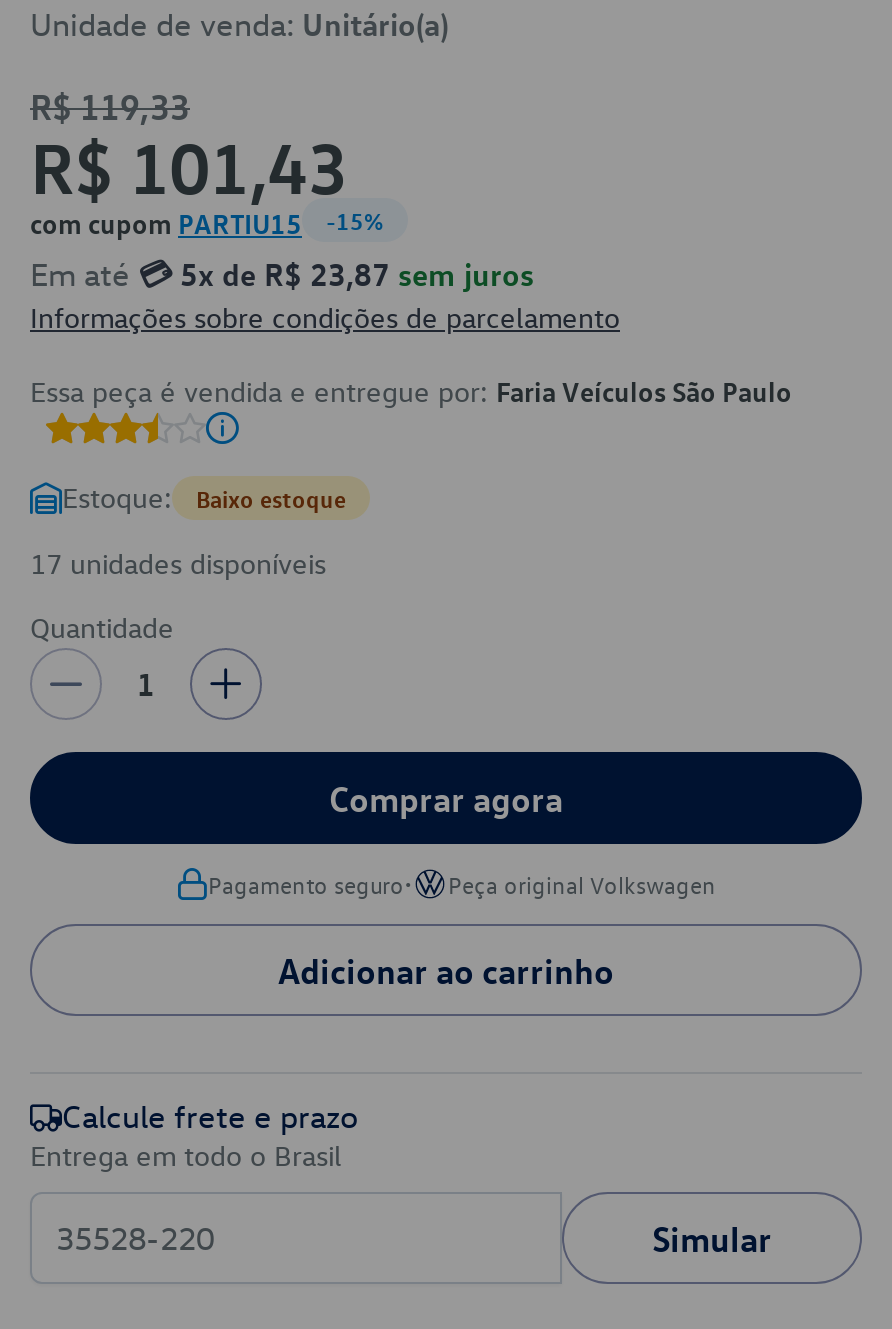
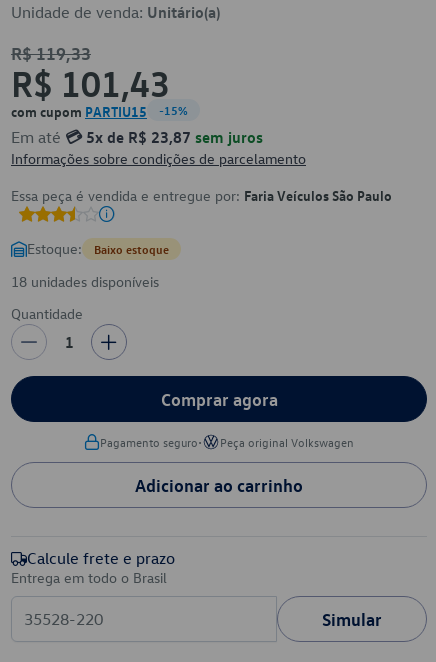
[30,544,326,582] 17 unidades disponíveis -> [11,272,159,291] 18 unidades disponíveis

